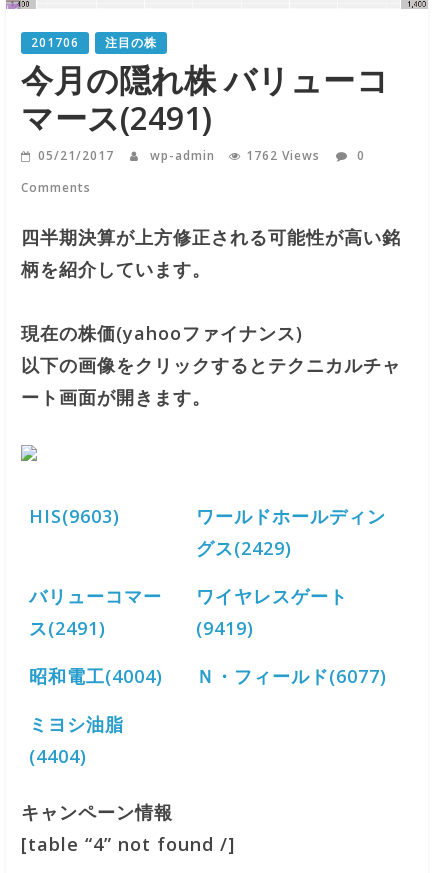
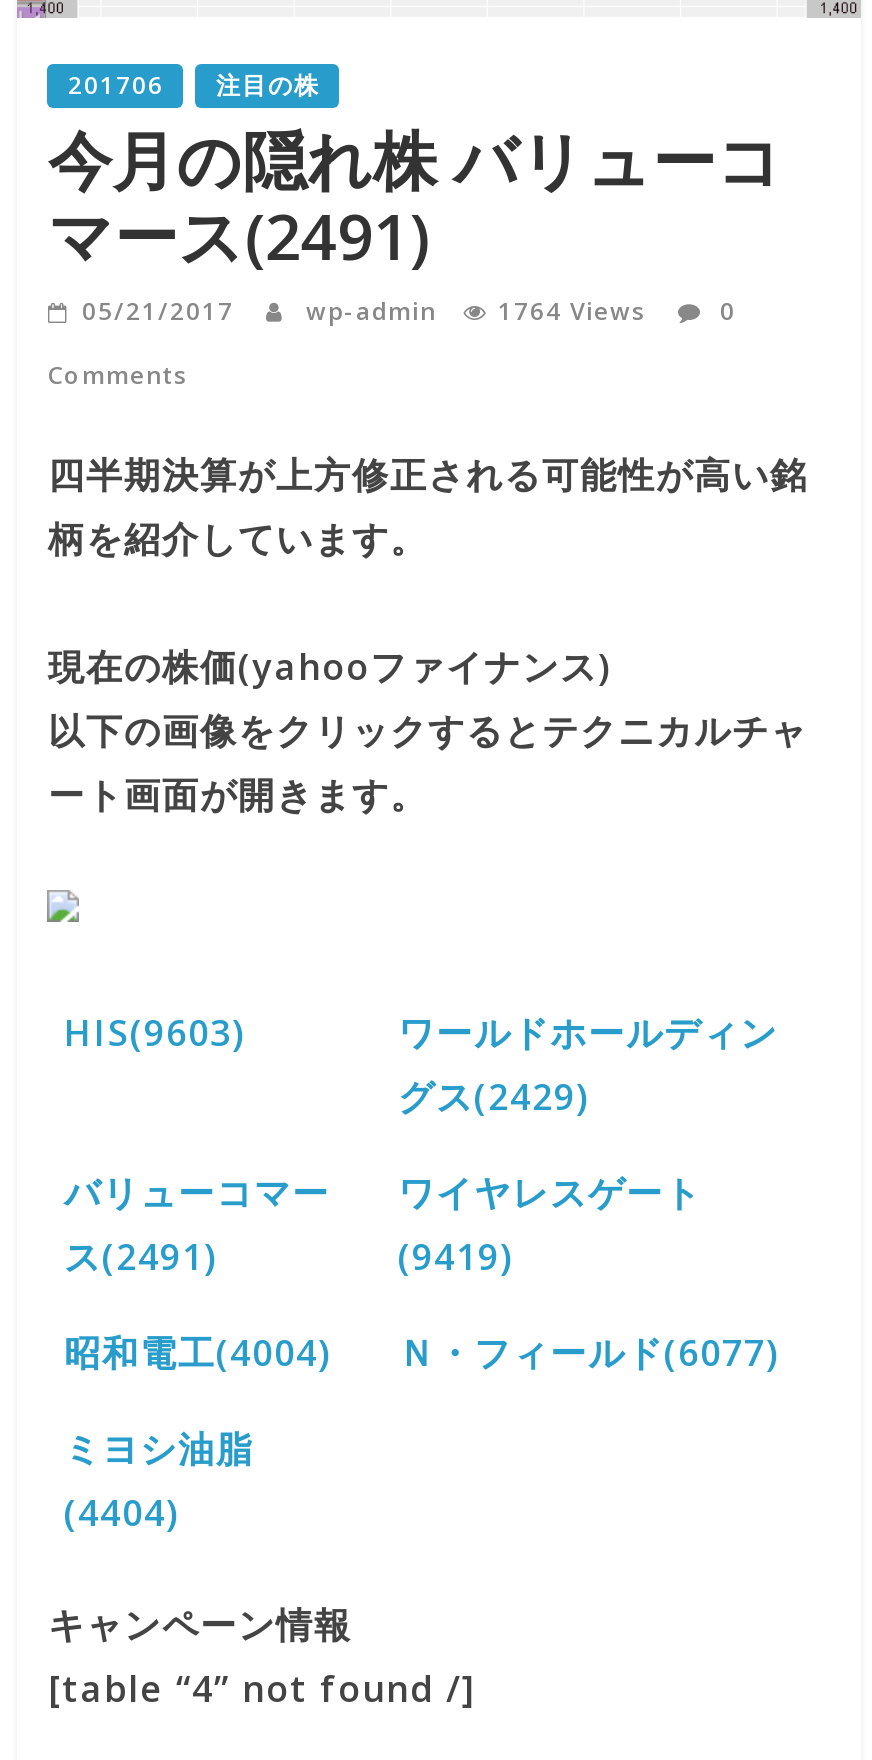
[150,146,365,163] wp-admin 1762 Views 0 -> [306,293,736,327] wp-admin 1764 Views 0

